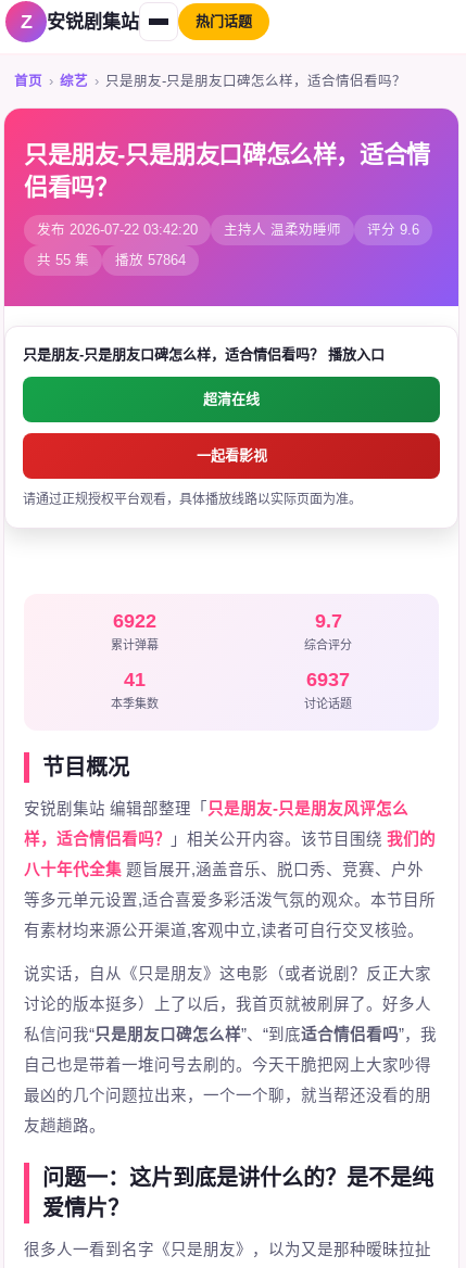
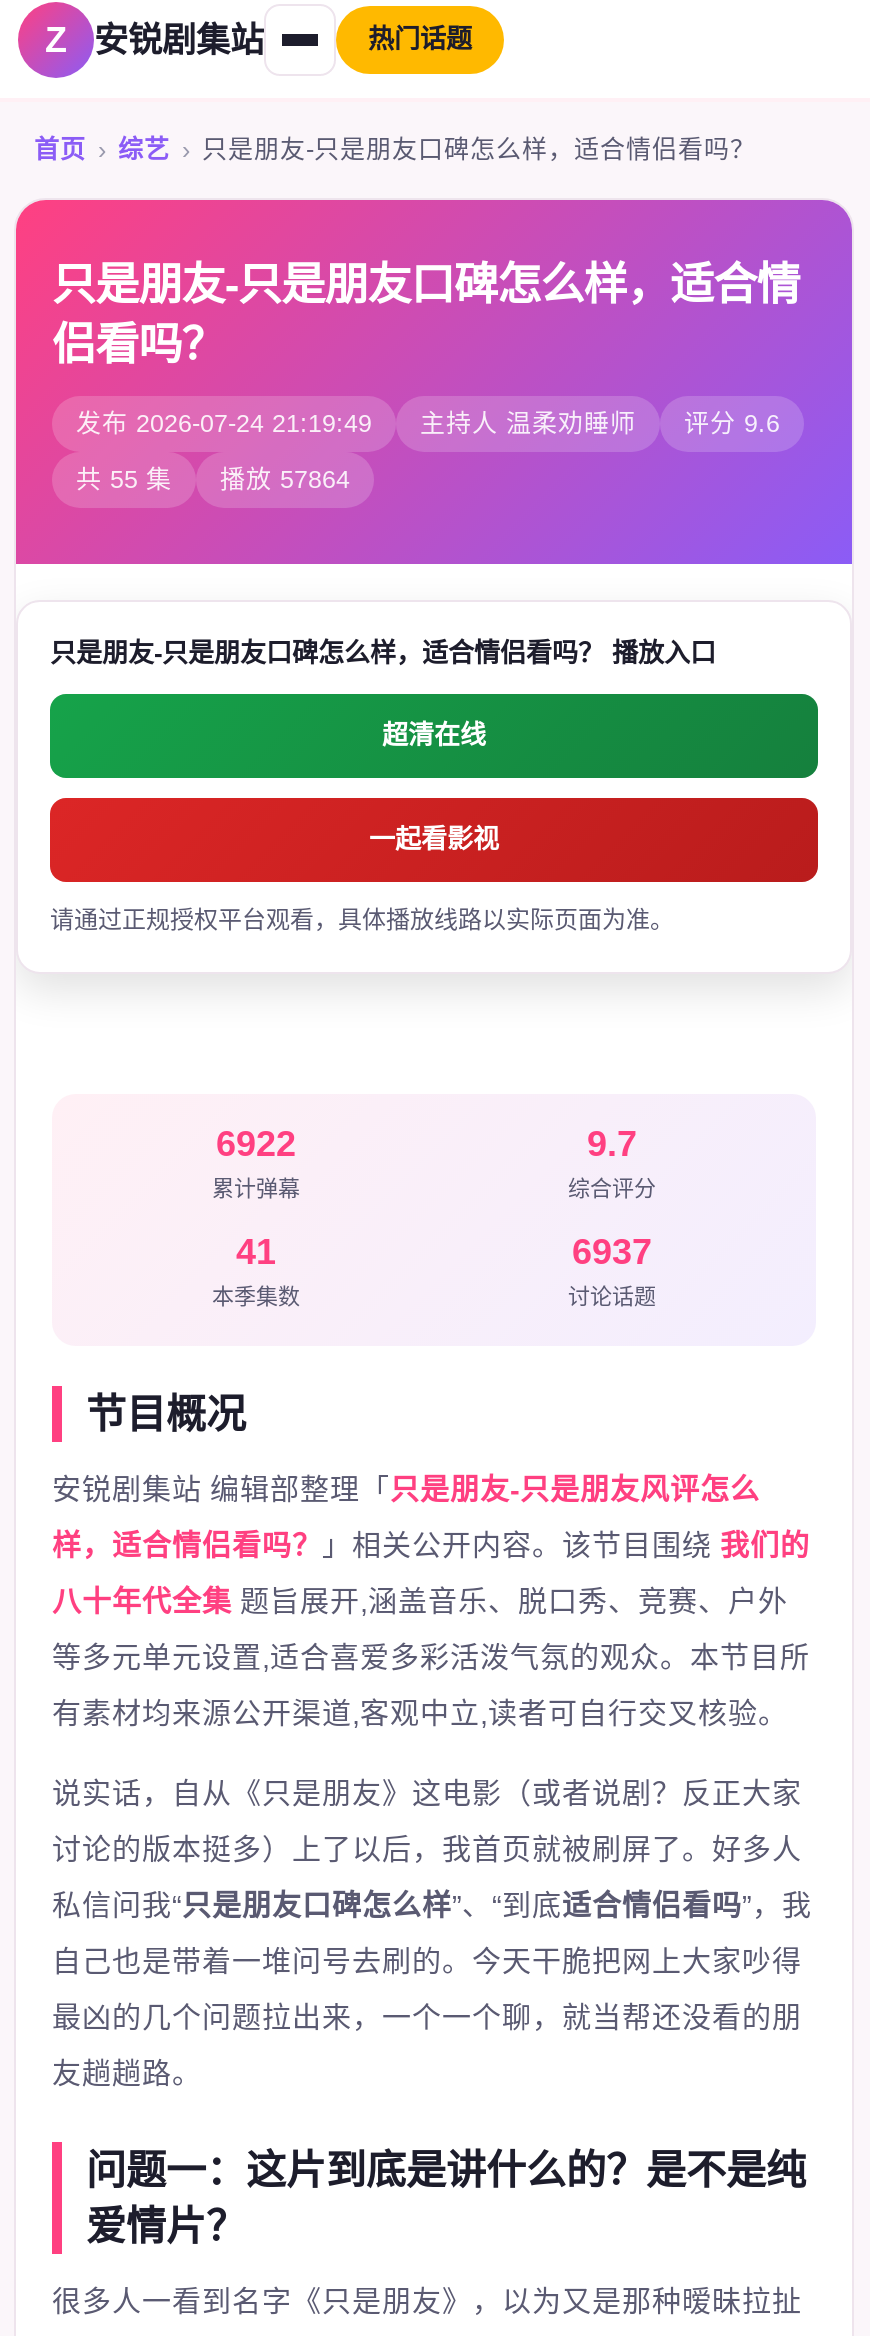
[37,223,419,238] 发布 2026-07-22 03:42:20 主持人 温柔劝睡师 评分 9.6 -> [76,410,780,438] 发布 2026-07-24 21:19:49 主持人 温柔劝睡师 评分 9.6

